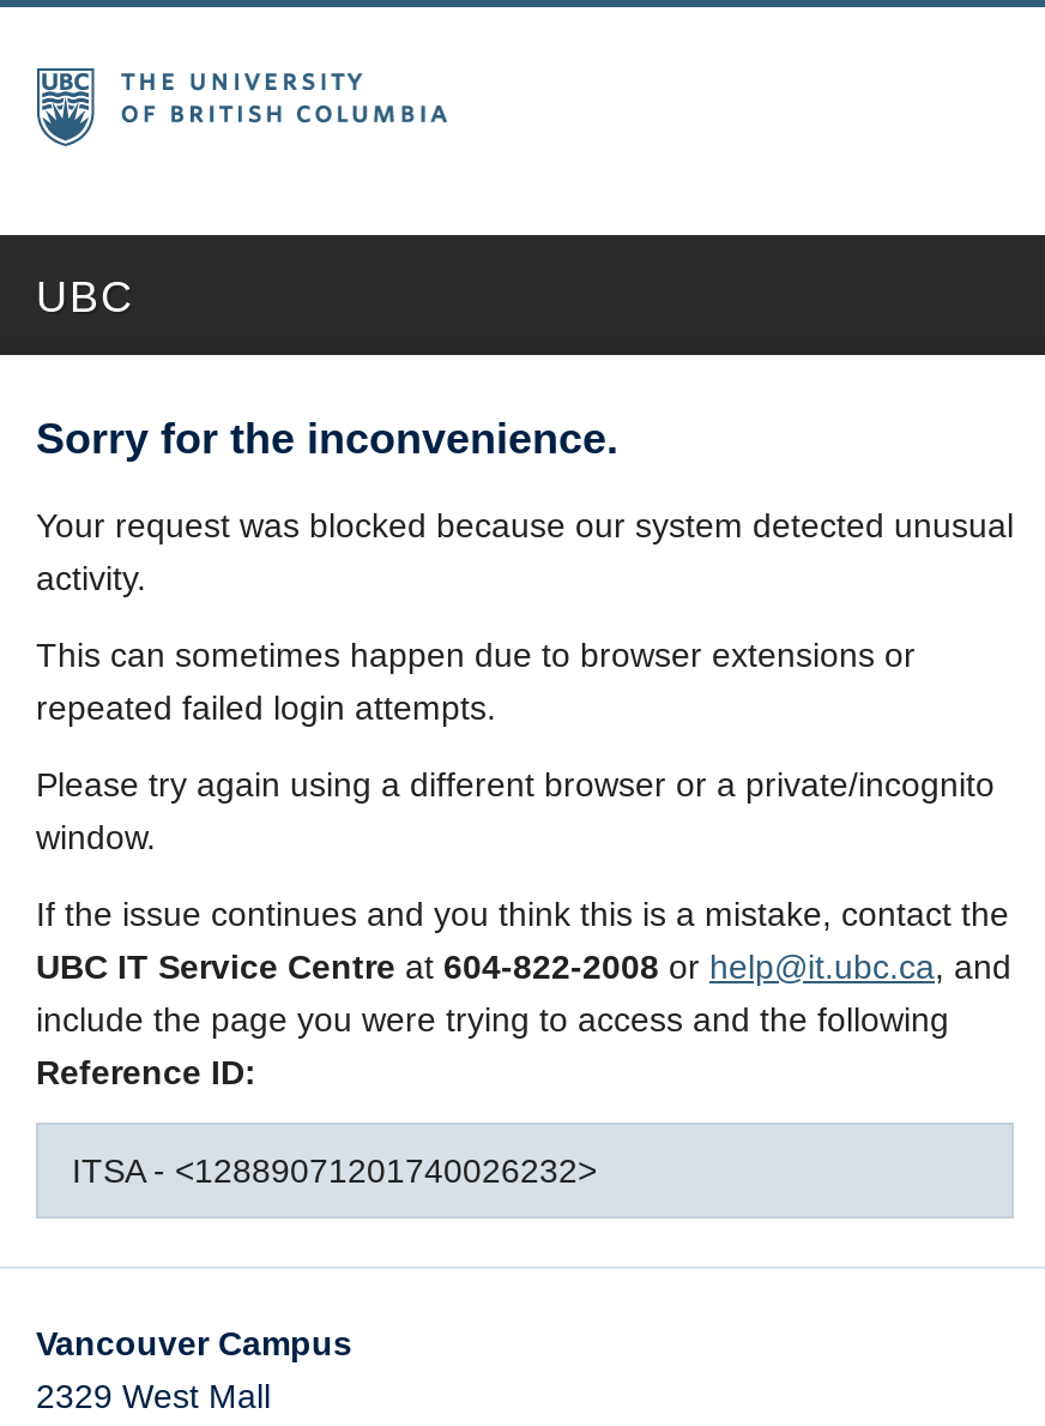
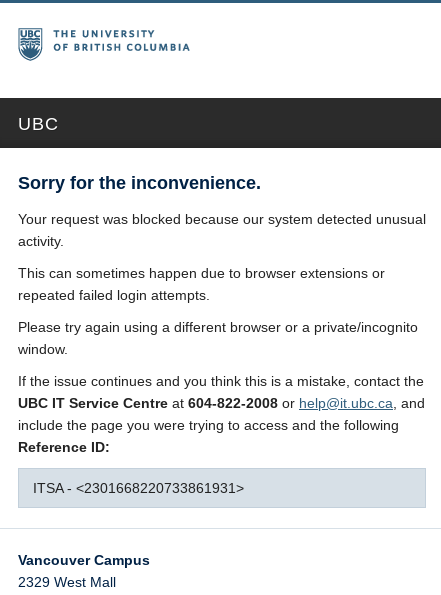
[72,1151,597,1190] ITSA - <12889071201740026232> -> [33,480,244,496] ITSA - <2301668220733861931>

